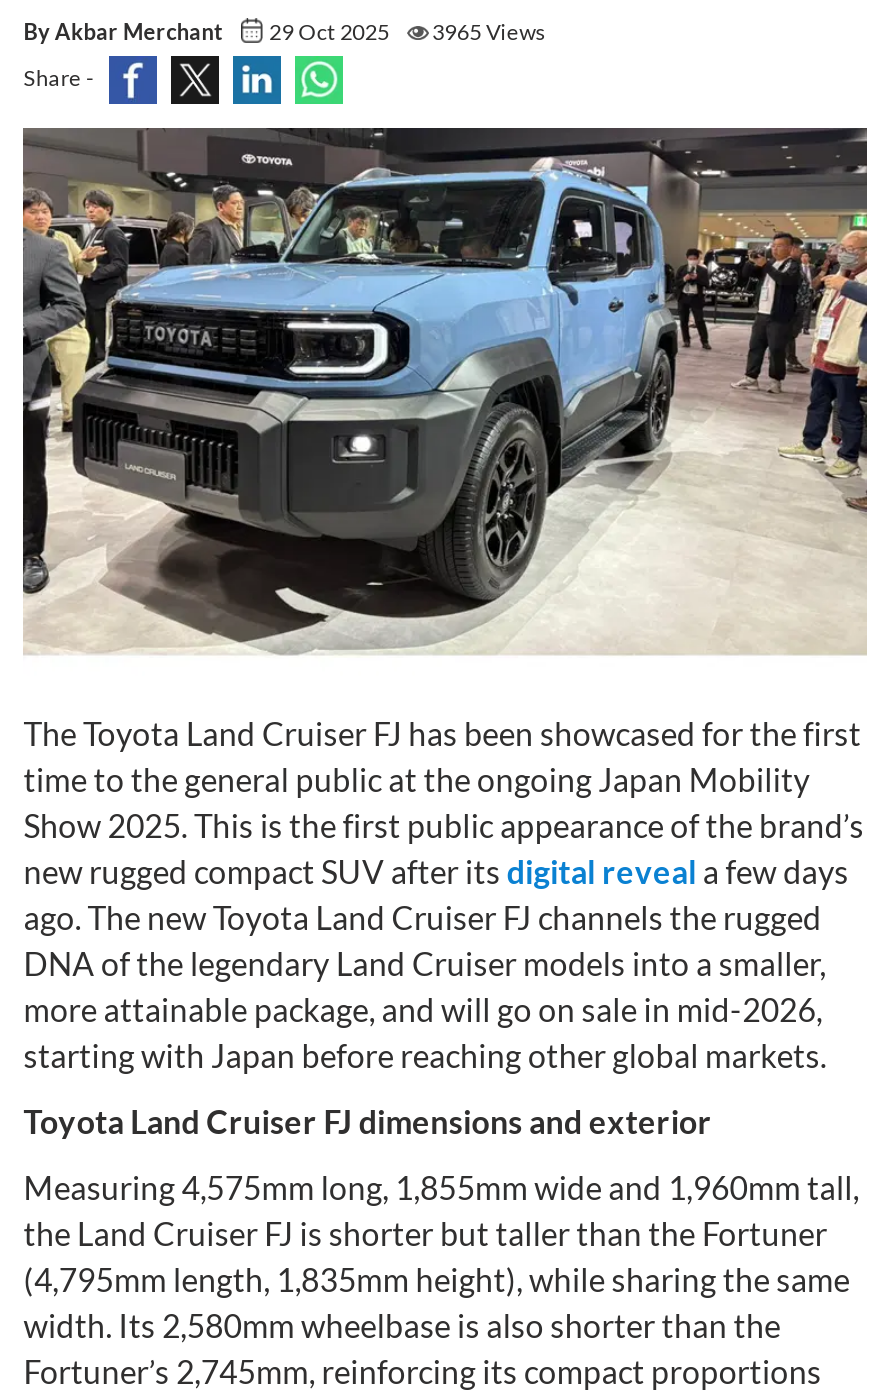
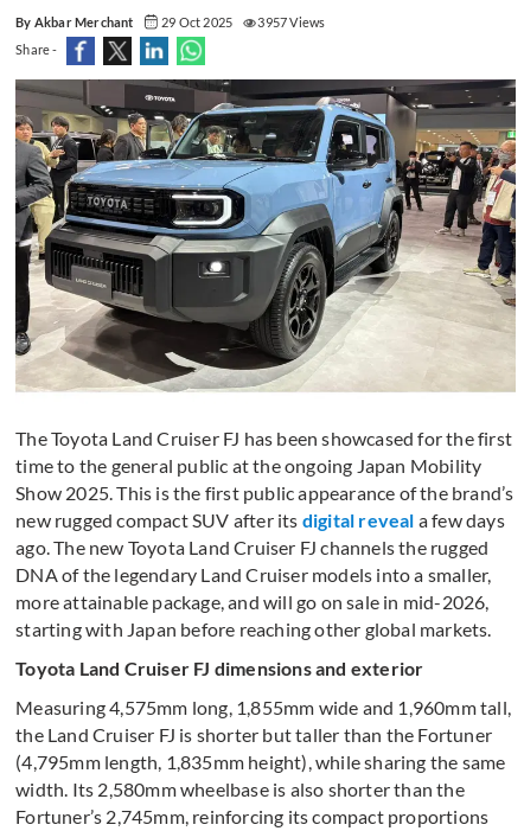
[23,18,546,44] By Akbar Merchant 29 Oct 2025 3965 Views -> [16,14,325,30] By Akbar Merchant 29 Oct 2025 3957 Views

